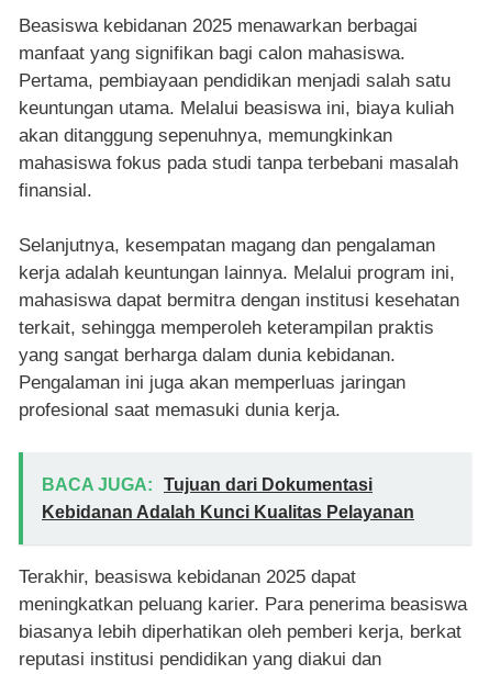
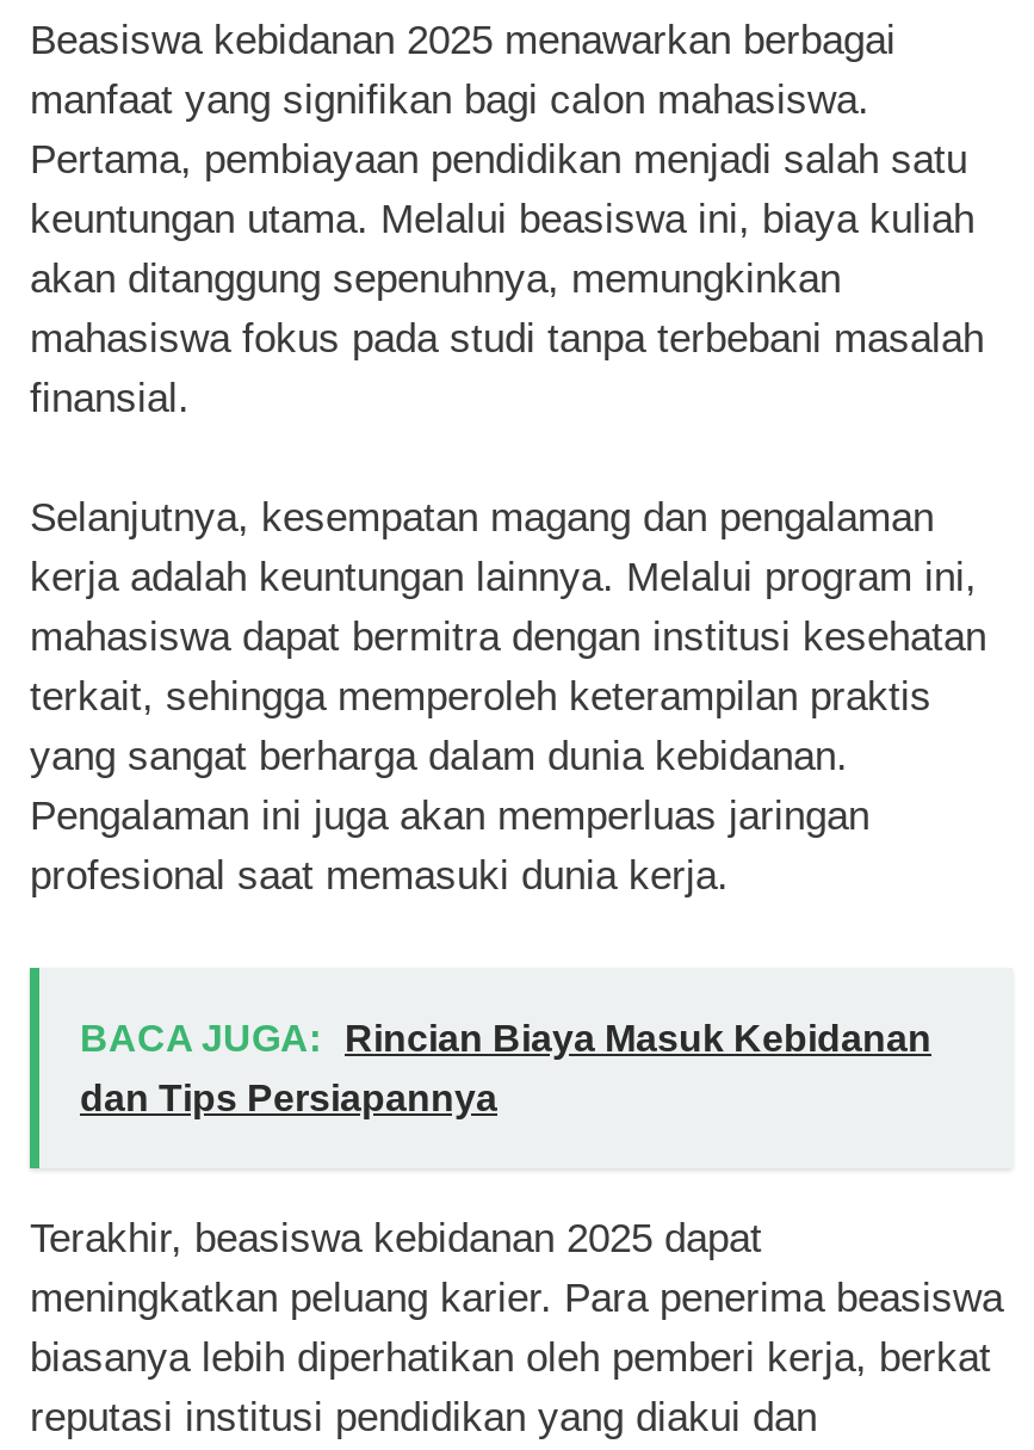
[42,475,373,494] BACA JUGA: Tujuan dari Dokumentasi -> [80,1017,931,1058] BACA JUGA: Rincian Biaya Masuk Kebidanan
[42,502,414,521] Kebidanan Adalah Kunci Kualitas Pelayanan -> [80,1077,497,1117] dan Tips Persiapannya

